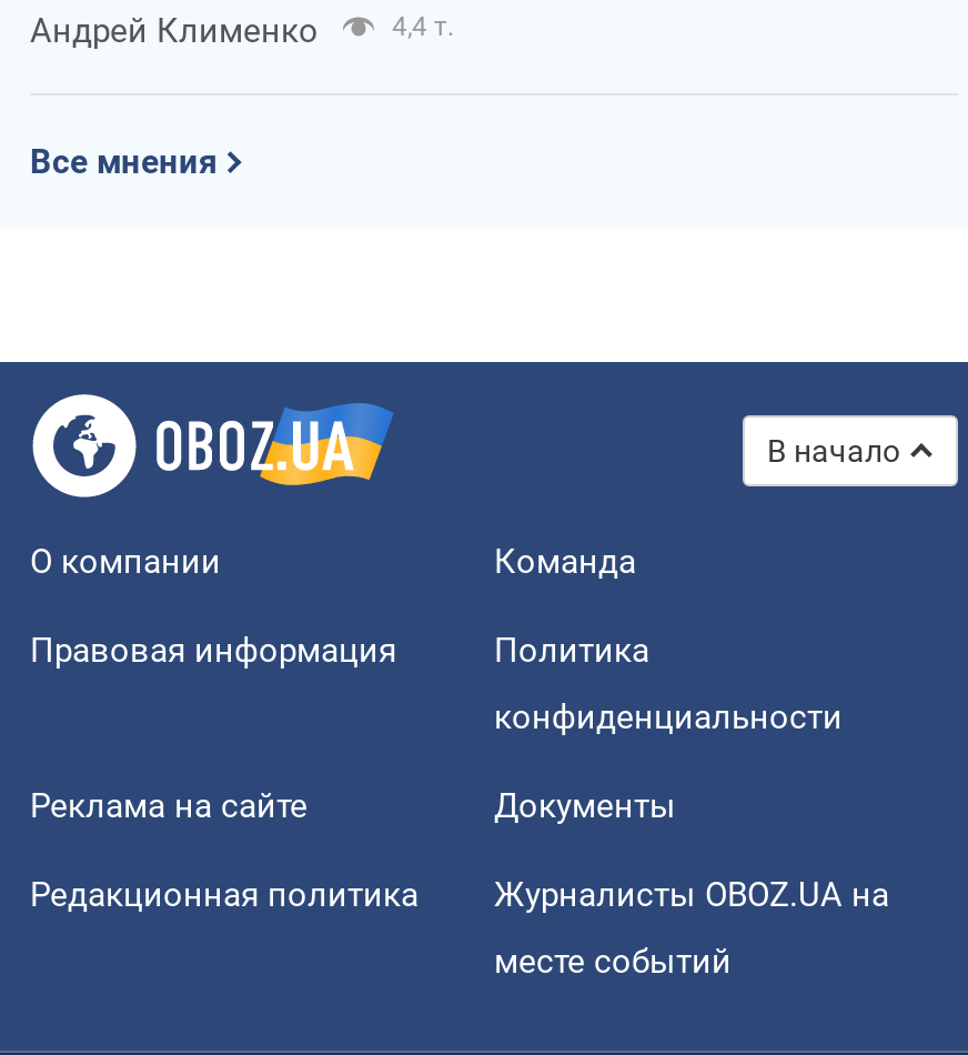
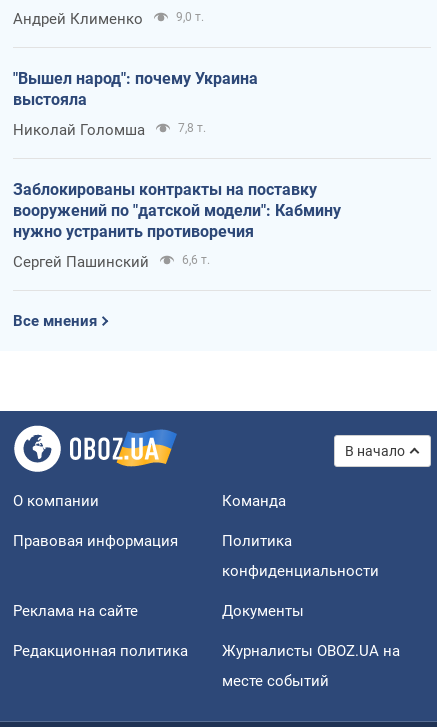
[392,10,454,42] 4,4 т. -> [13,10,341,271] 9,0 т. | "Вышел народ": почему Украина | выстояла | Николай Голомша | 7,8 т. | Заблокированы контракты на поставку | вооружений по "датской модели": Кабмину | нужно устранить противоречия | Сергей Пашинский | 6,6 т.

